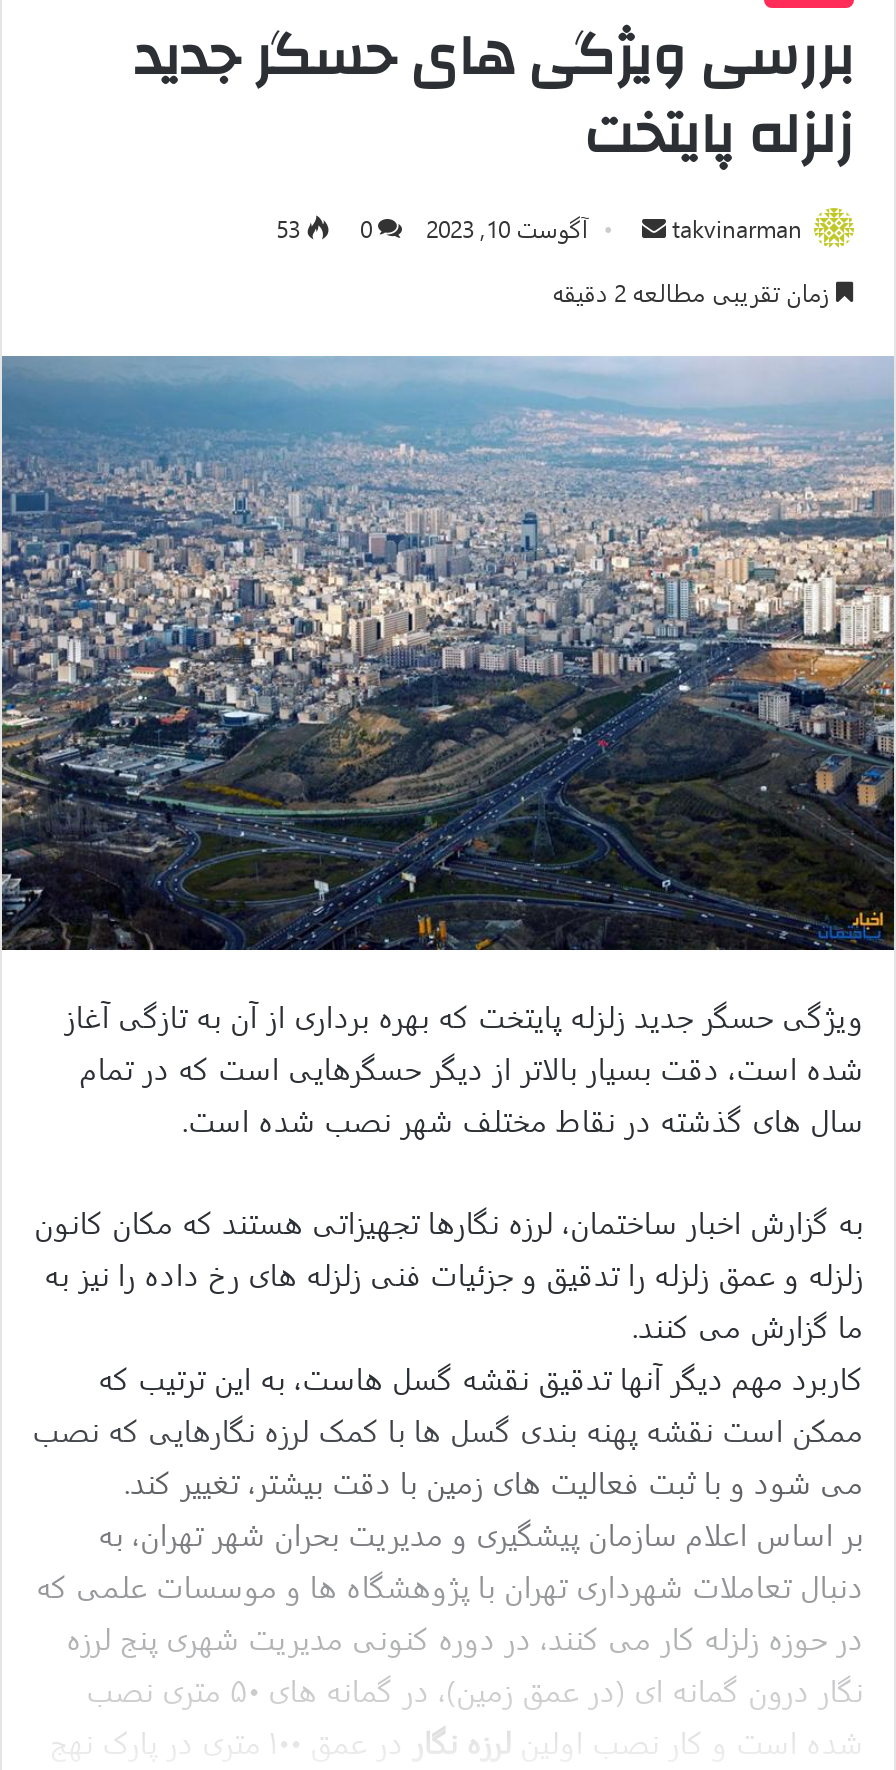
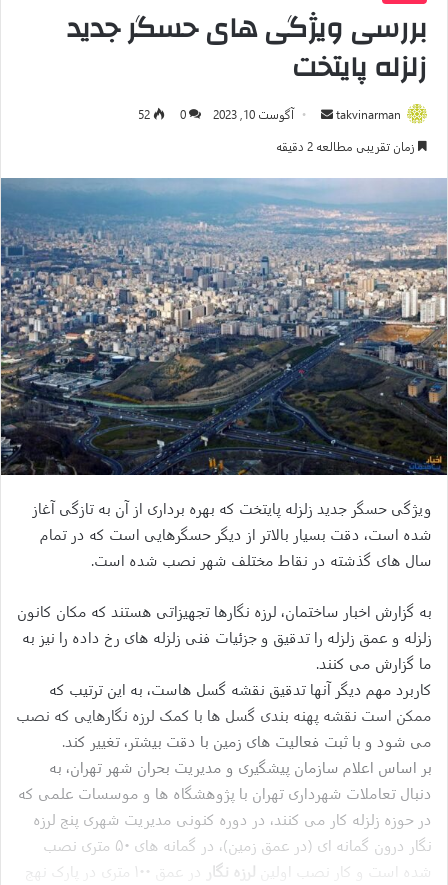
[276,212,372,244] 53 0 -> [138,106,186,122] 52 0

